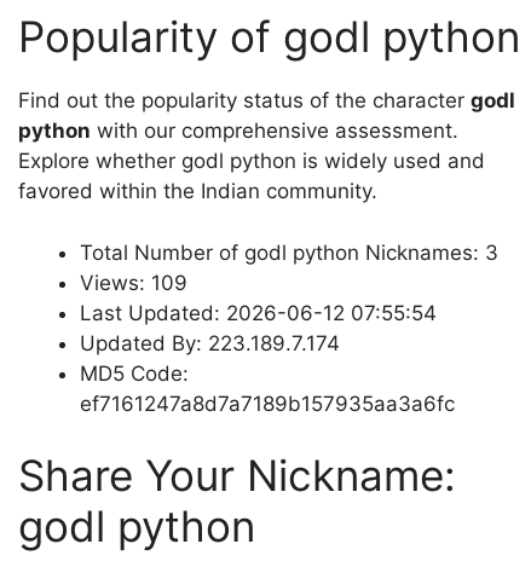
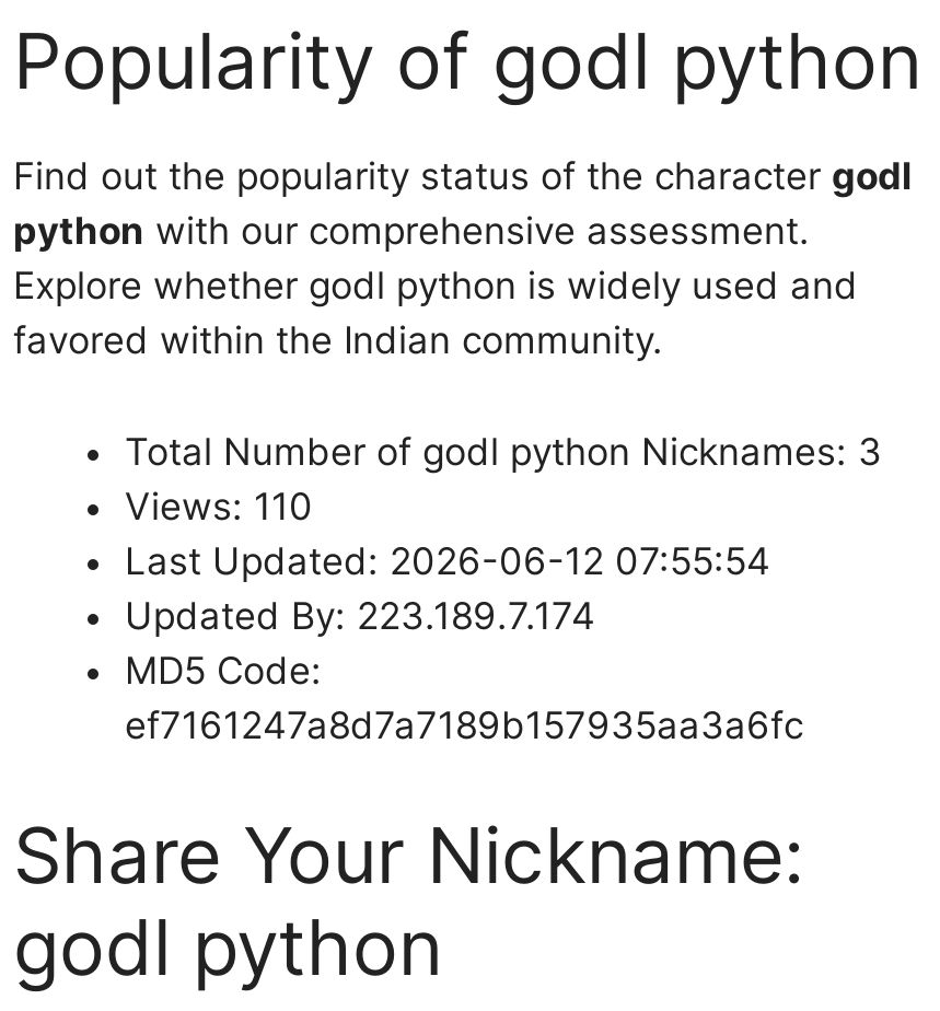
[80,270,187,294] Views: 109 -> [125,484,313,527] Views: 110

